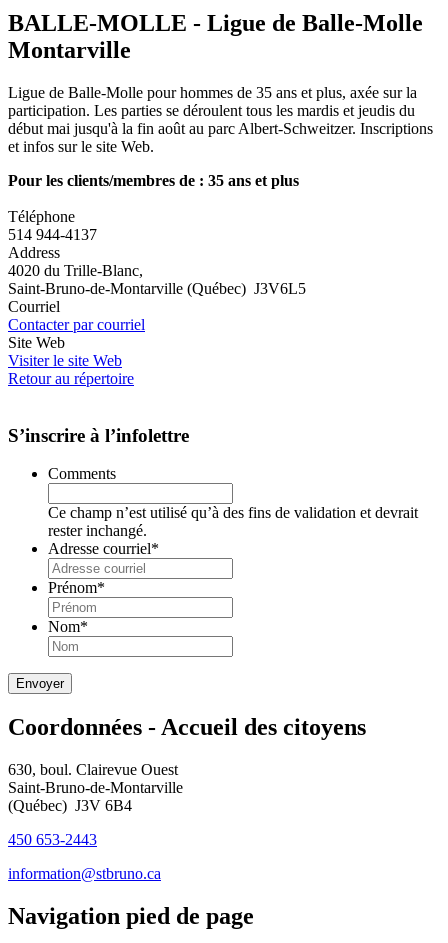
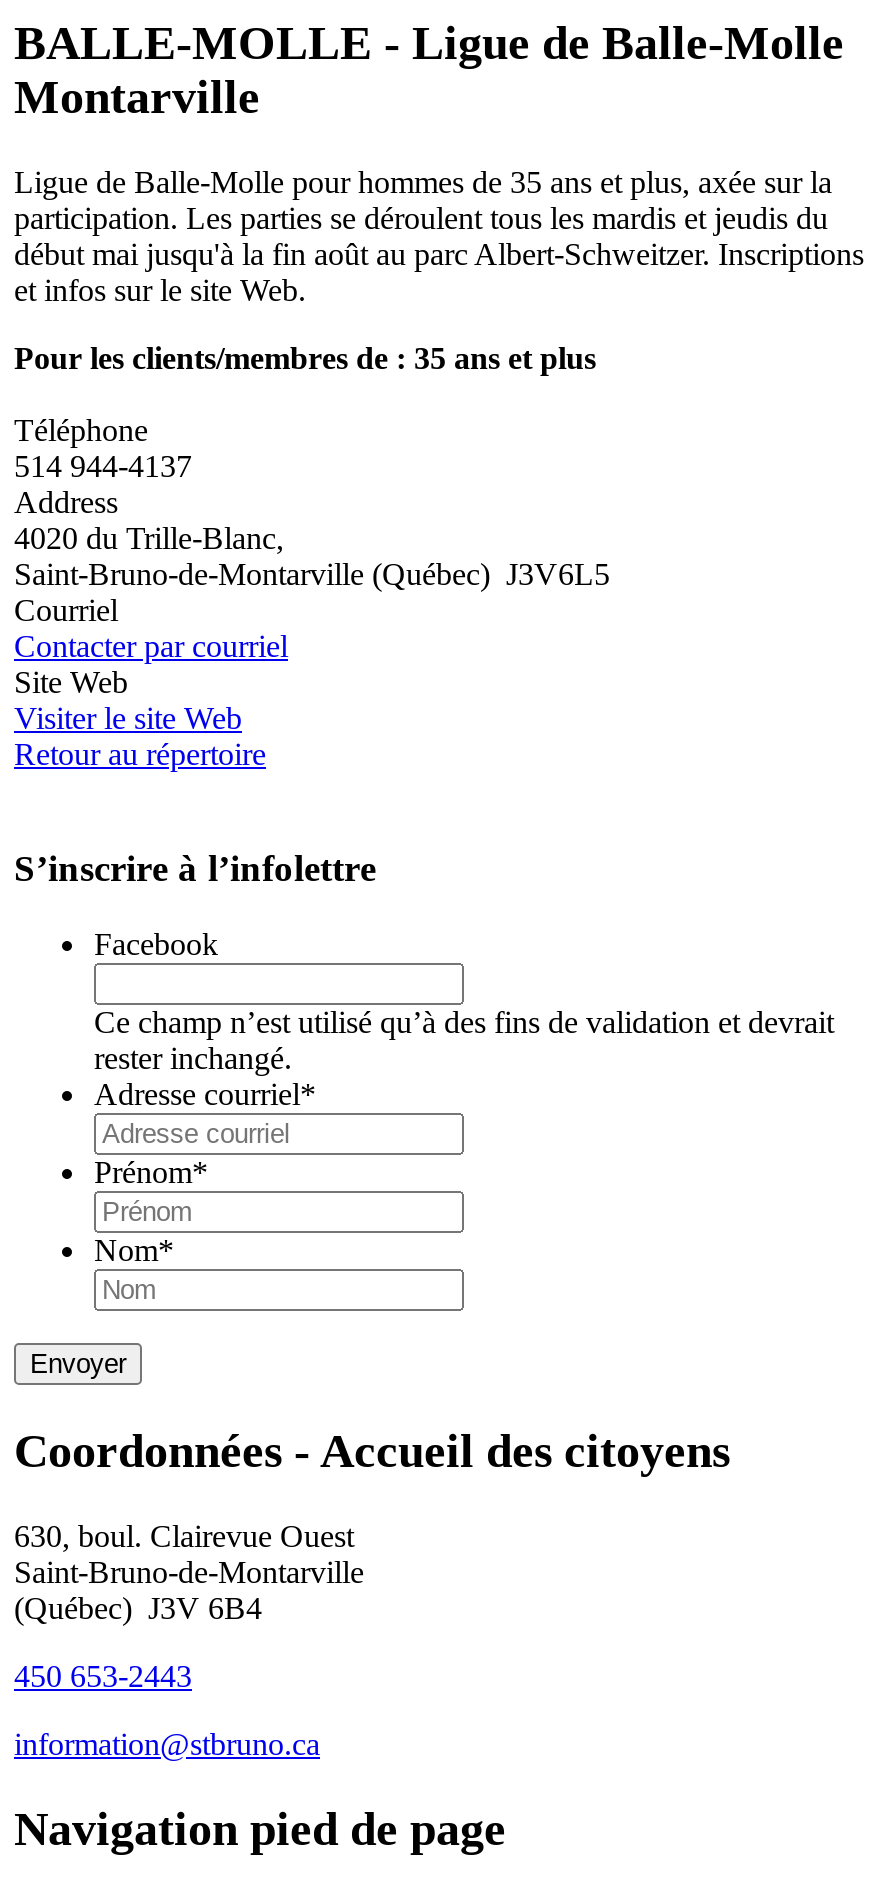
[48,465,116,482] Comments -> [94,928,218,962] Facebook

